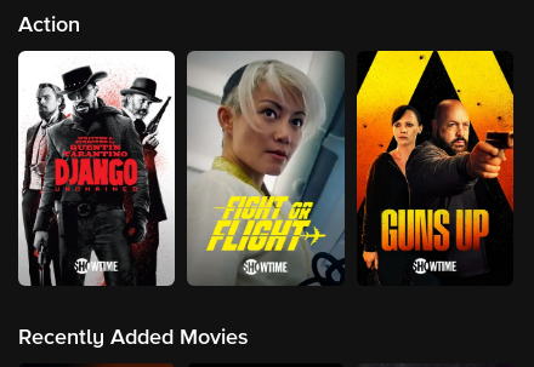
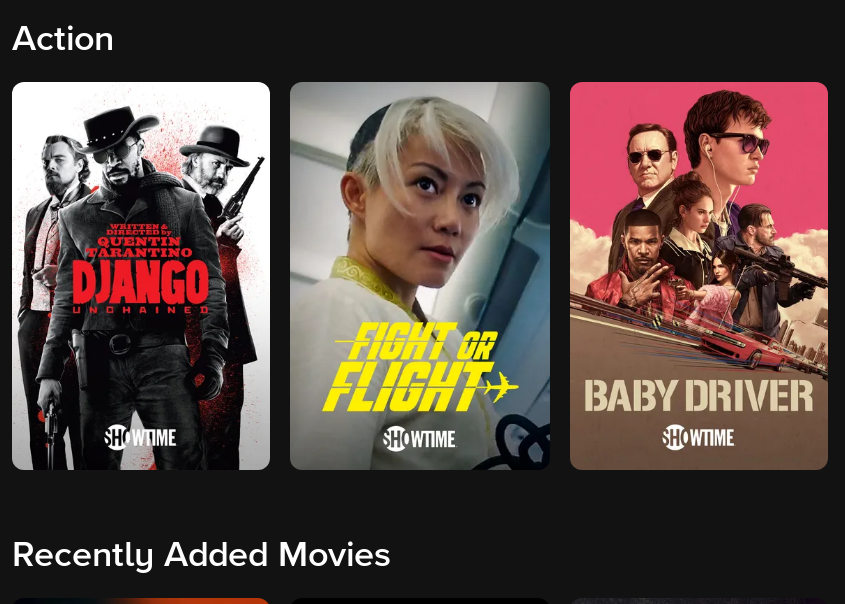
[356,50,515,286] [image] -> [568,80,830,470] [image]

